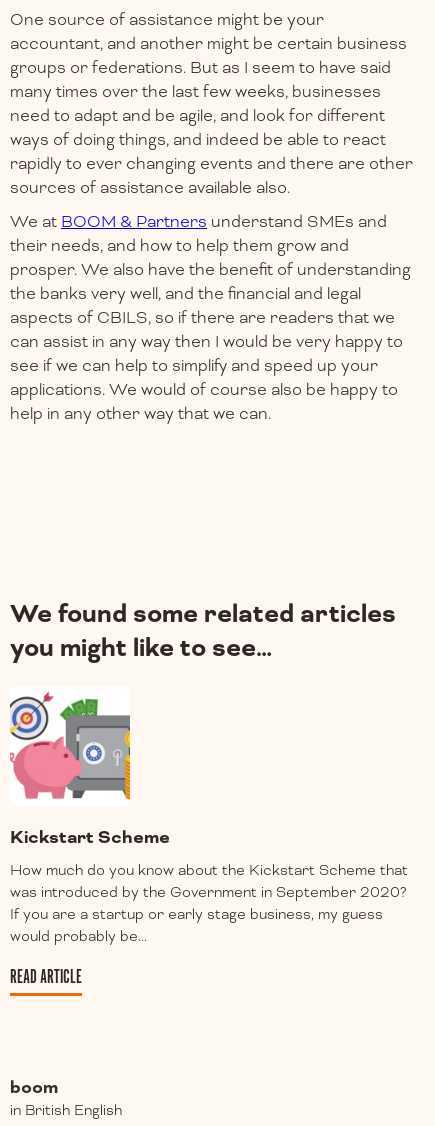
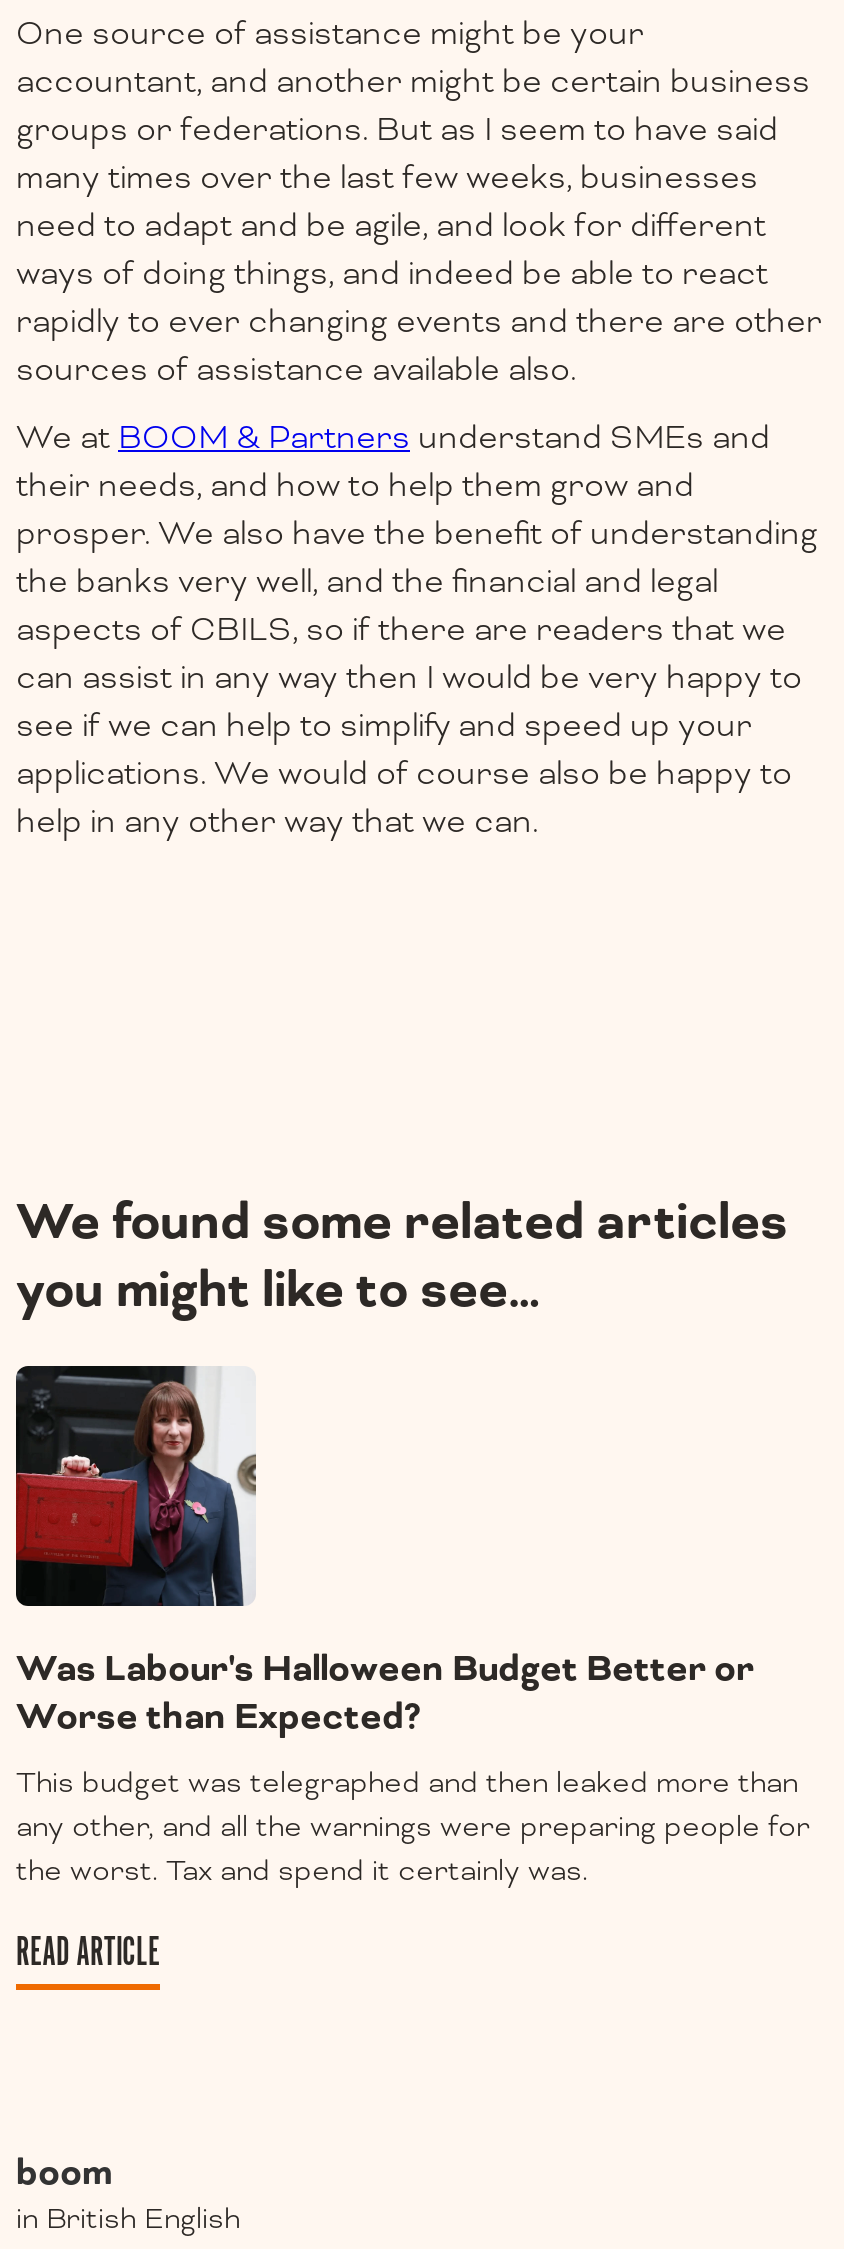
[9,686,408,947] [image] | Kickstart Scheme | How much do you know about the Kickstart Scheme that | was introduced by the Government in September 2020? | If you are a startup or early stage business, my guess | would probably be... -> [14,1364,810,1892] [image] | Was Labour's Halloween Budget Better or | Worse than Expected? | This budget was telegraphed and then leaked more than | any other, and all the warnings were preparing people for | the worst. Tax and spend it certainly was.

